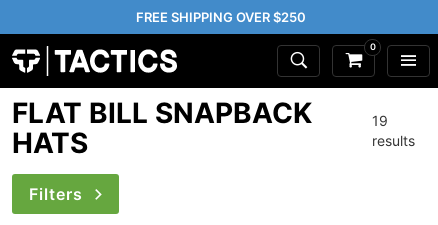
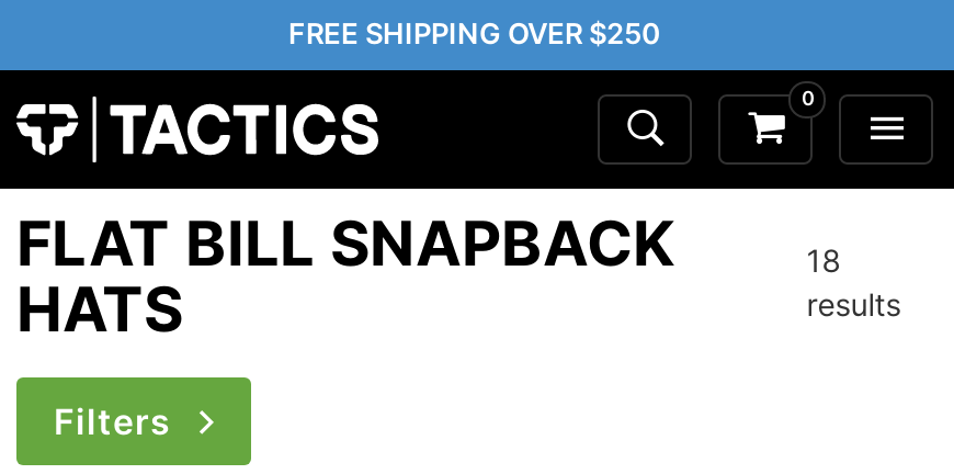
[372,111,388,128] 19 -> [806,240,841,278] 18

